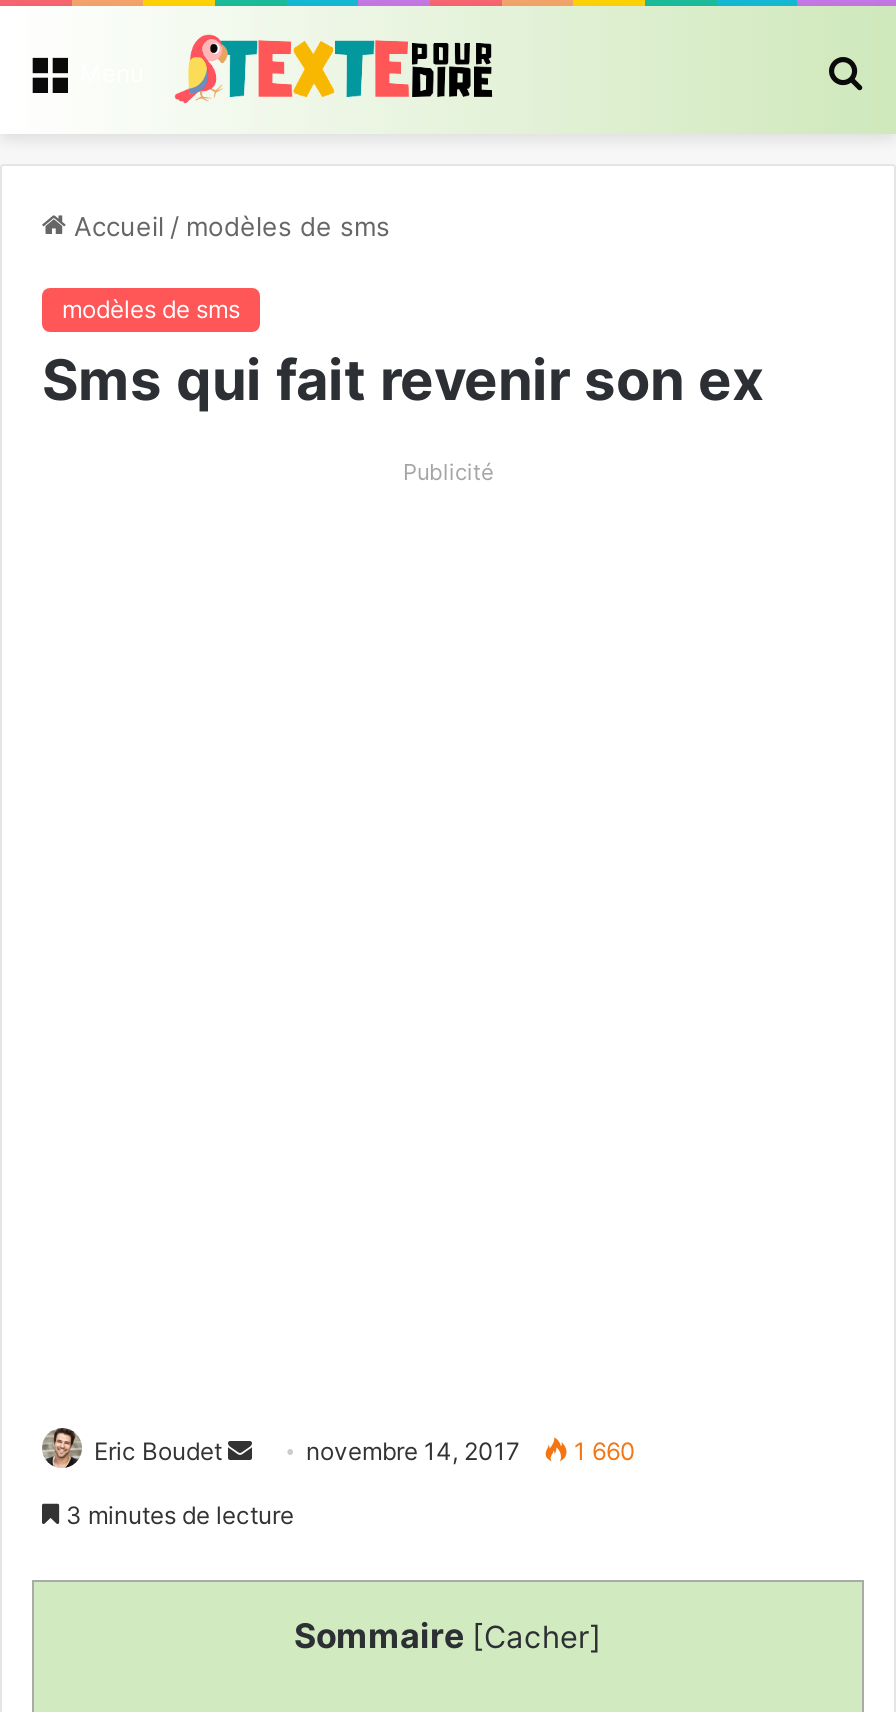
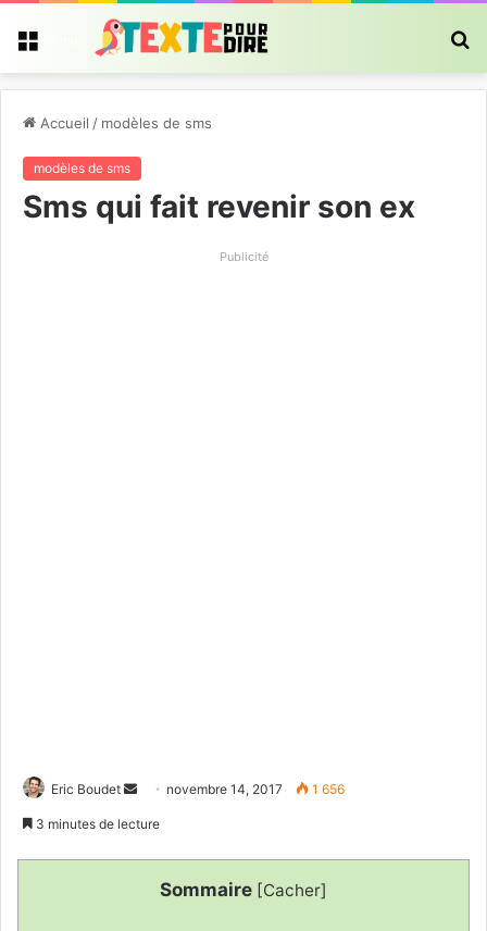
[568,1436,636,1466] 1 660 -> [309,781,345,797] 1 656

